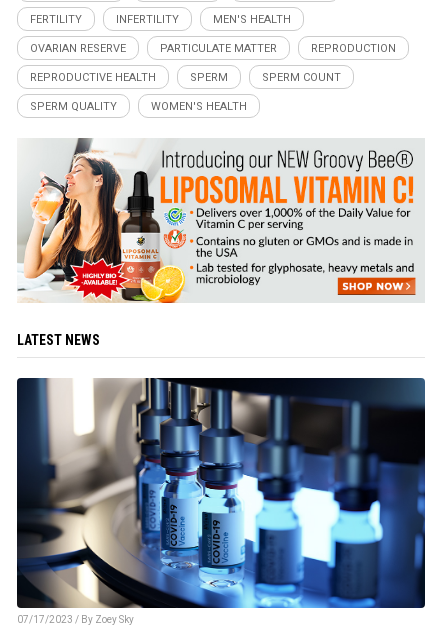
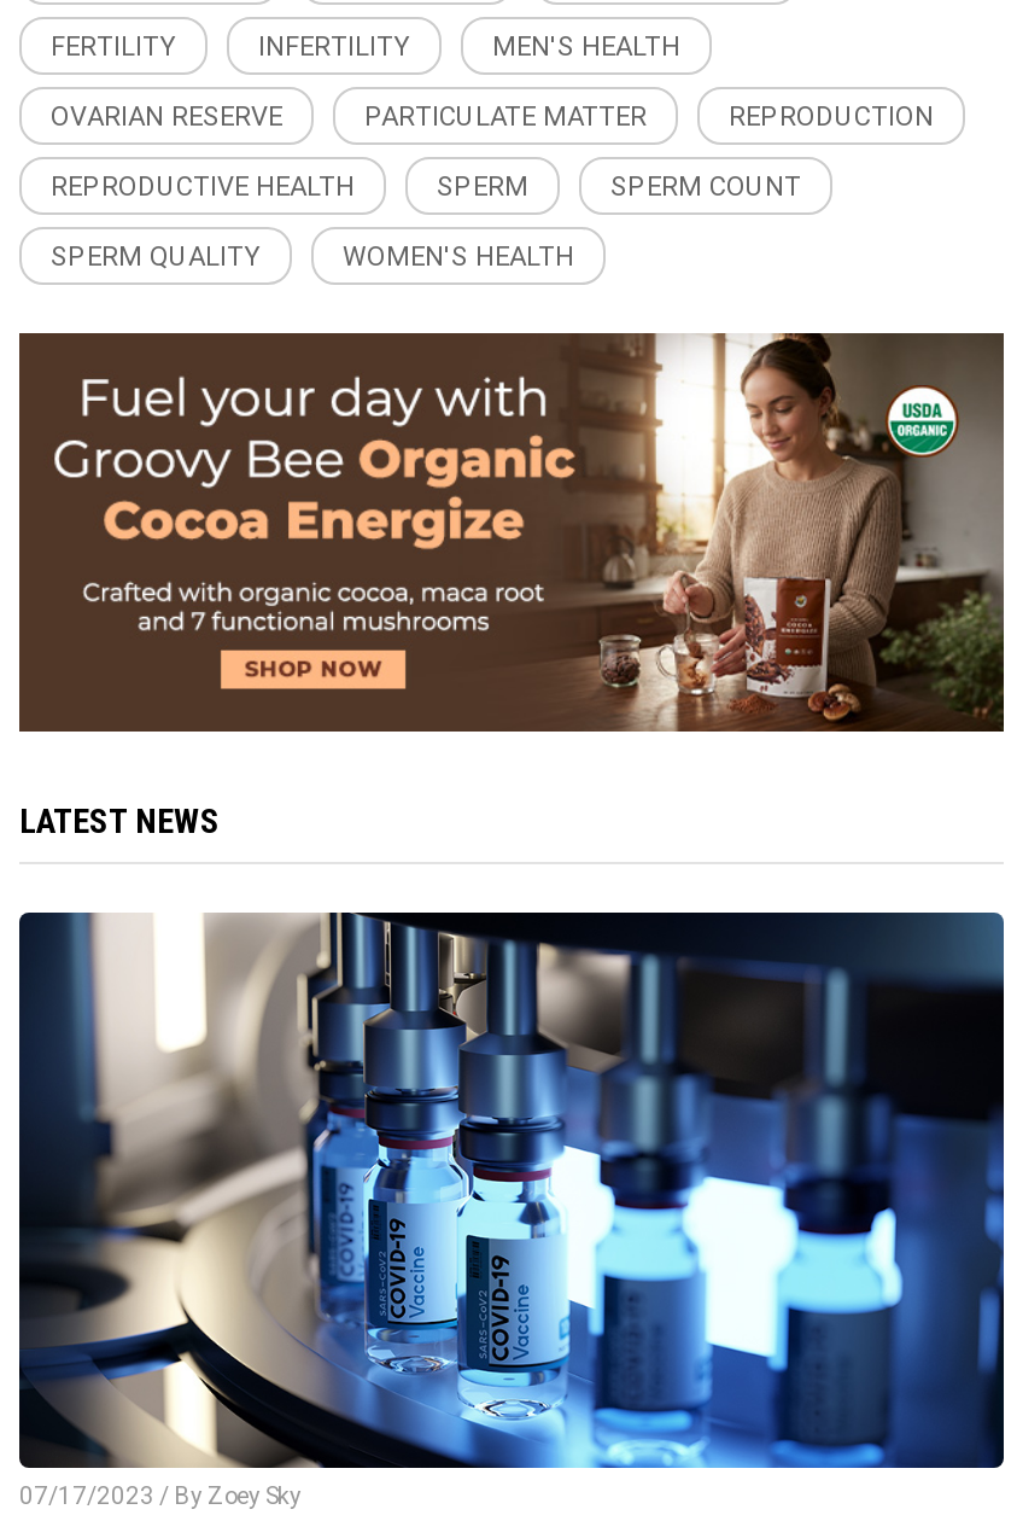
[17,138,425,304] [image] -> [17,331,1006,734] [image]

